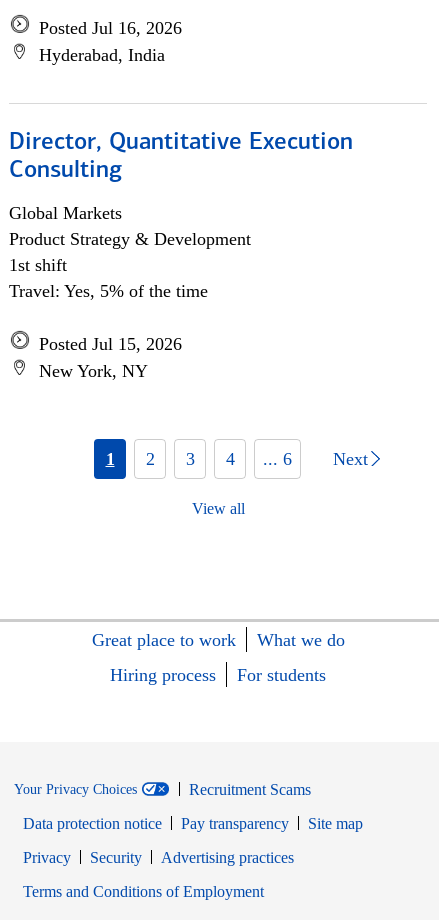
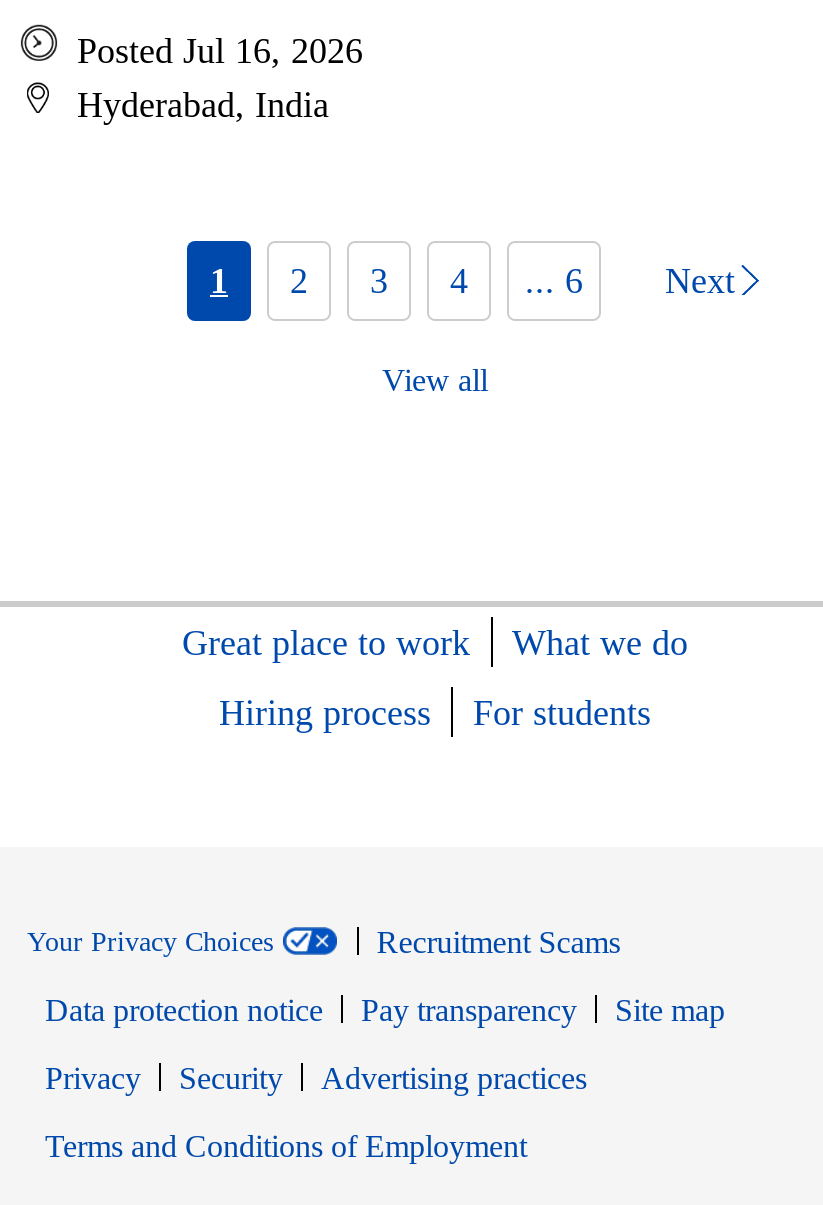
[9,131,353,381] Director, Quantitative Execution | Consulting | Global Markets | Product Strategy & Development | 1st shift | Travel: Yes, 5% of the time | Posted Jul 15, 2026 | New York, NY -> none

